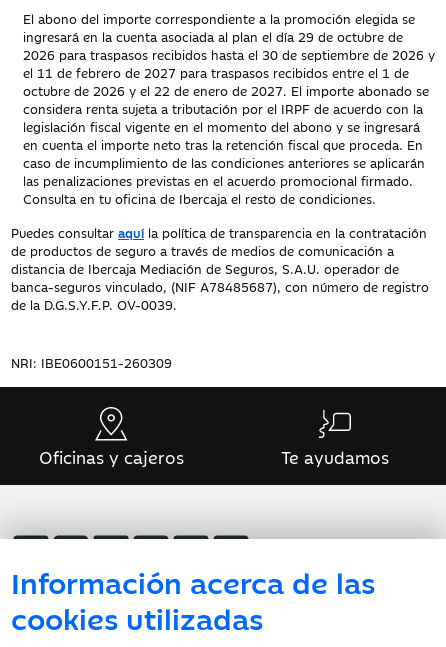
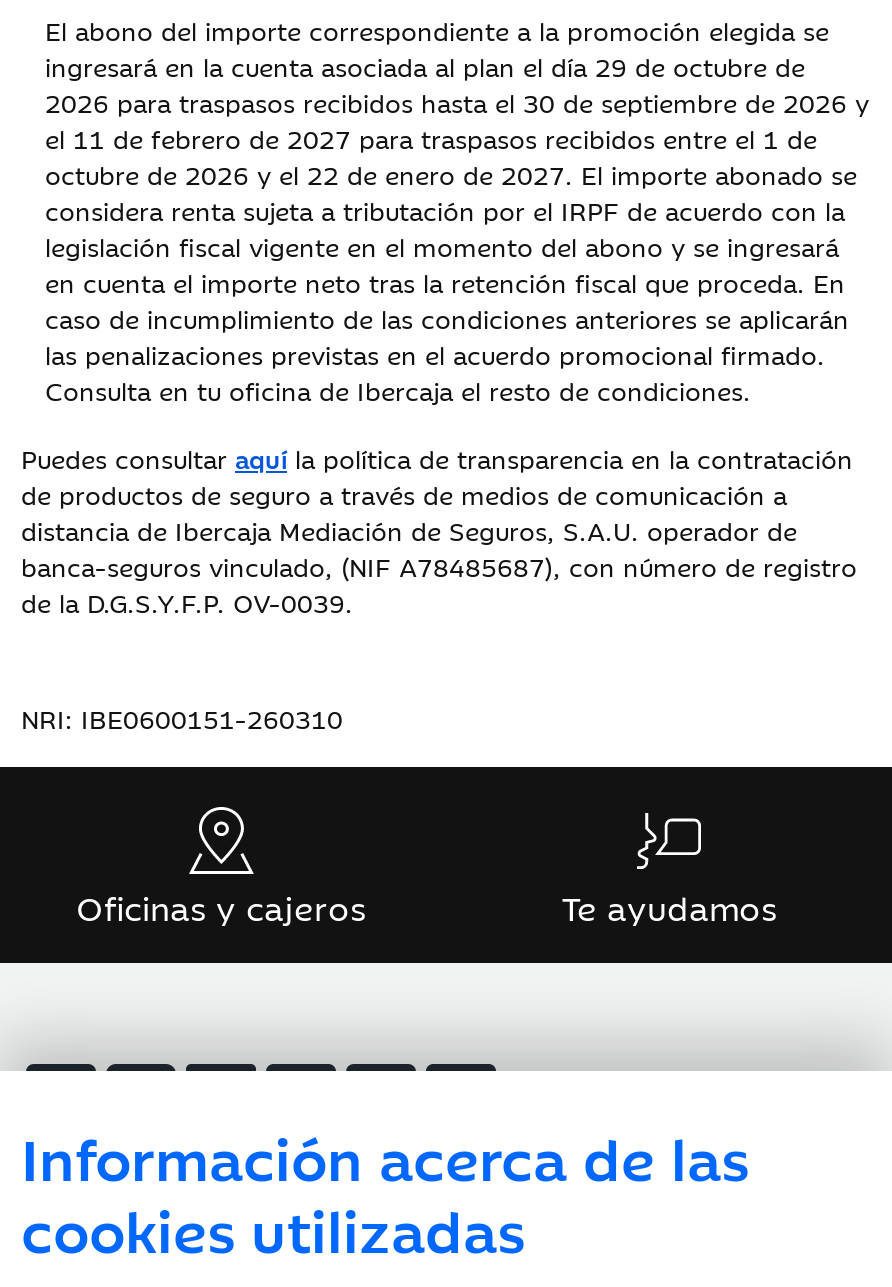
[11,353,172,371] NRI: IBE0600151-260309 -> [21,698,343,734] NRI: IBE0600151-260310

